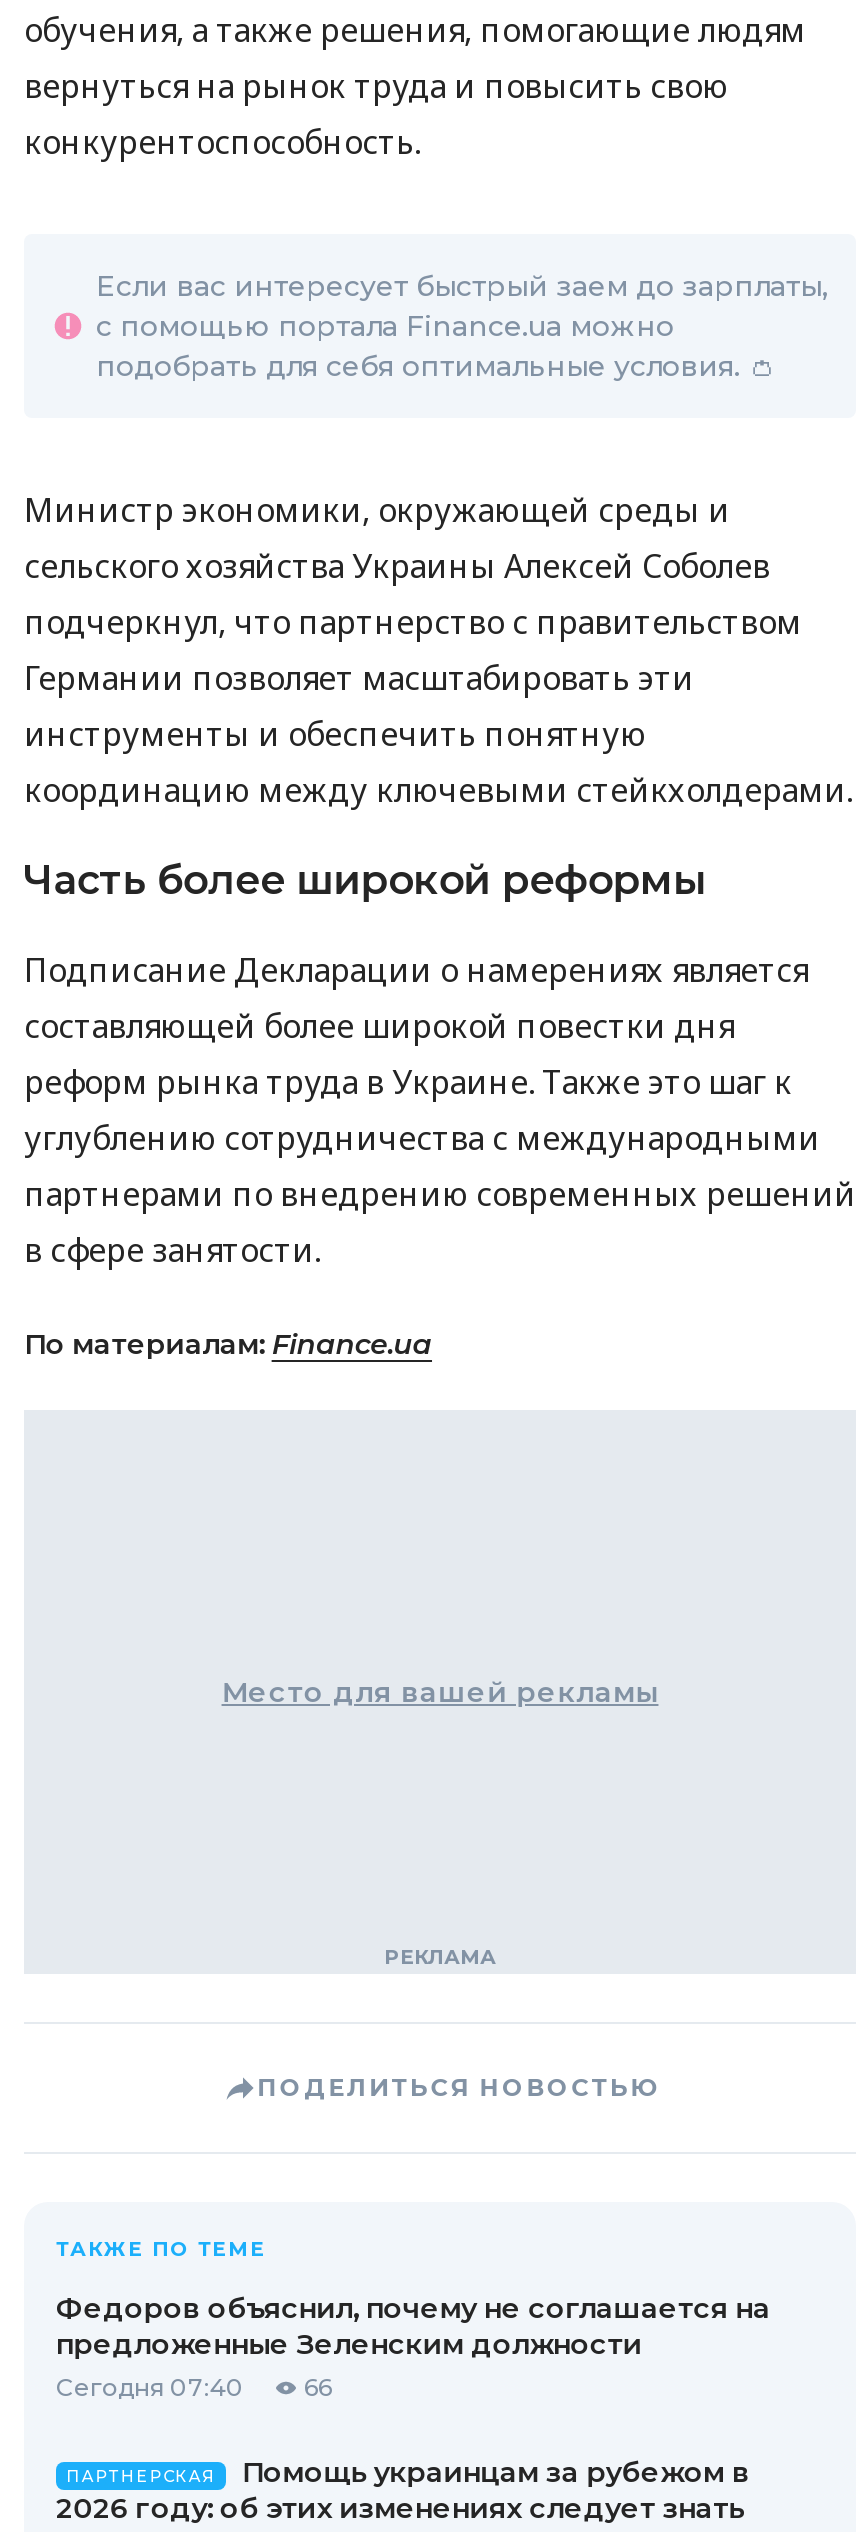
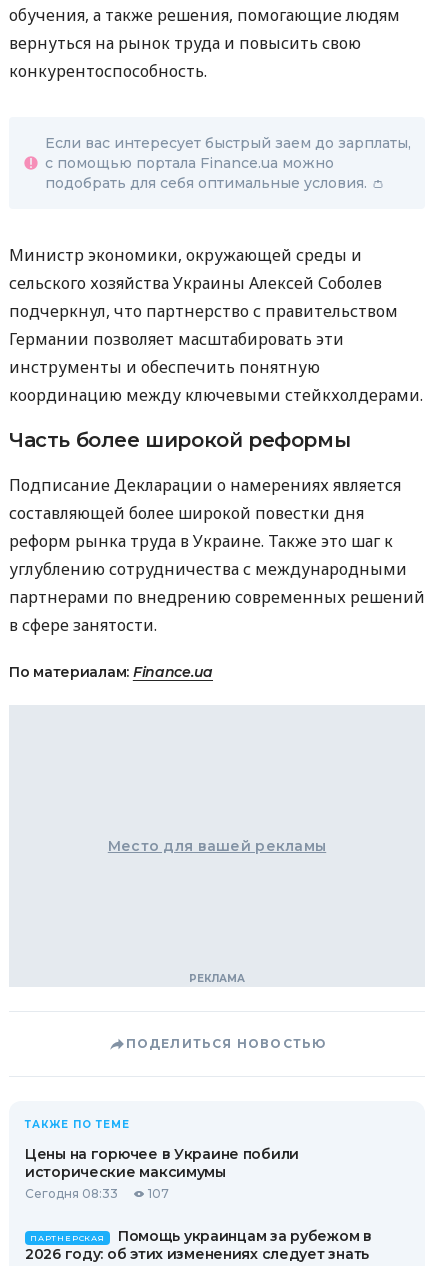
[56,2291,770,2403] Федоров объяснил, почему не соглашается на | предложенные Зеленским должности | Сегодня 07:40 | 66 -> [25,1145,299,1201] Цены на горючее в Украине побили | исторические максимумы | Сегодня 08:33 | 107

